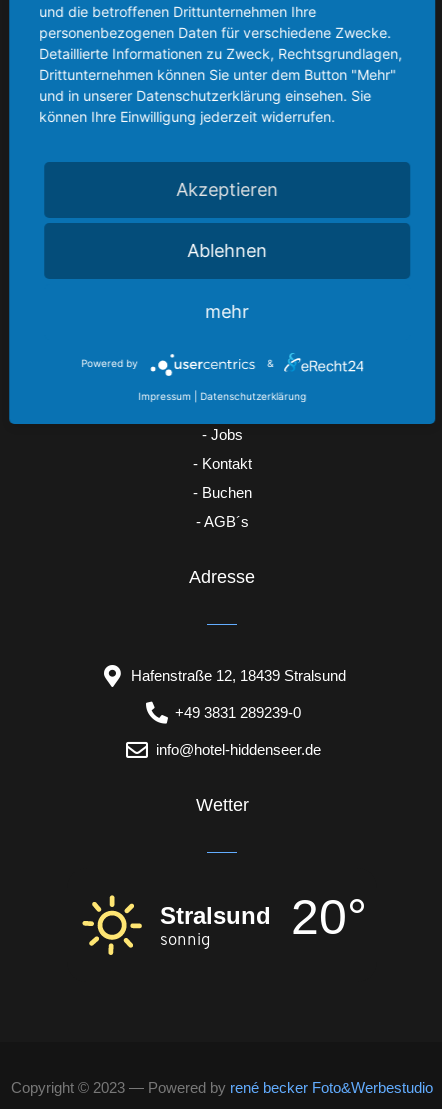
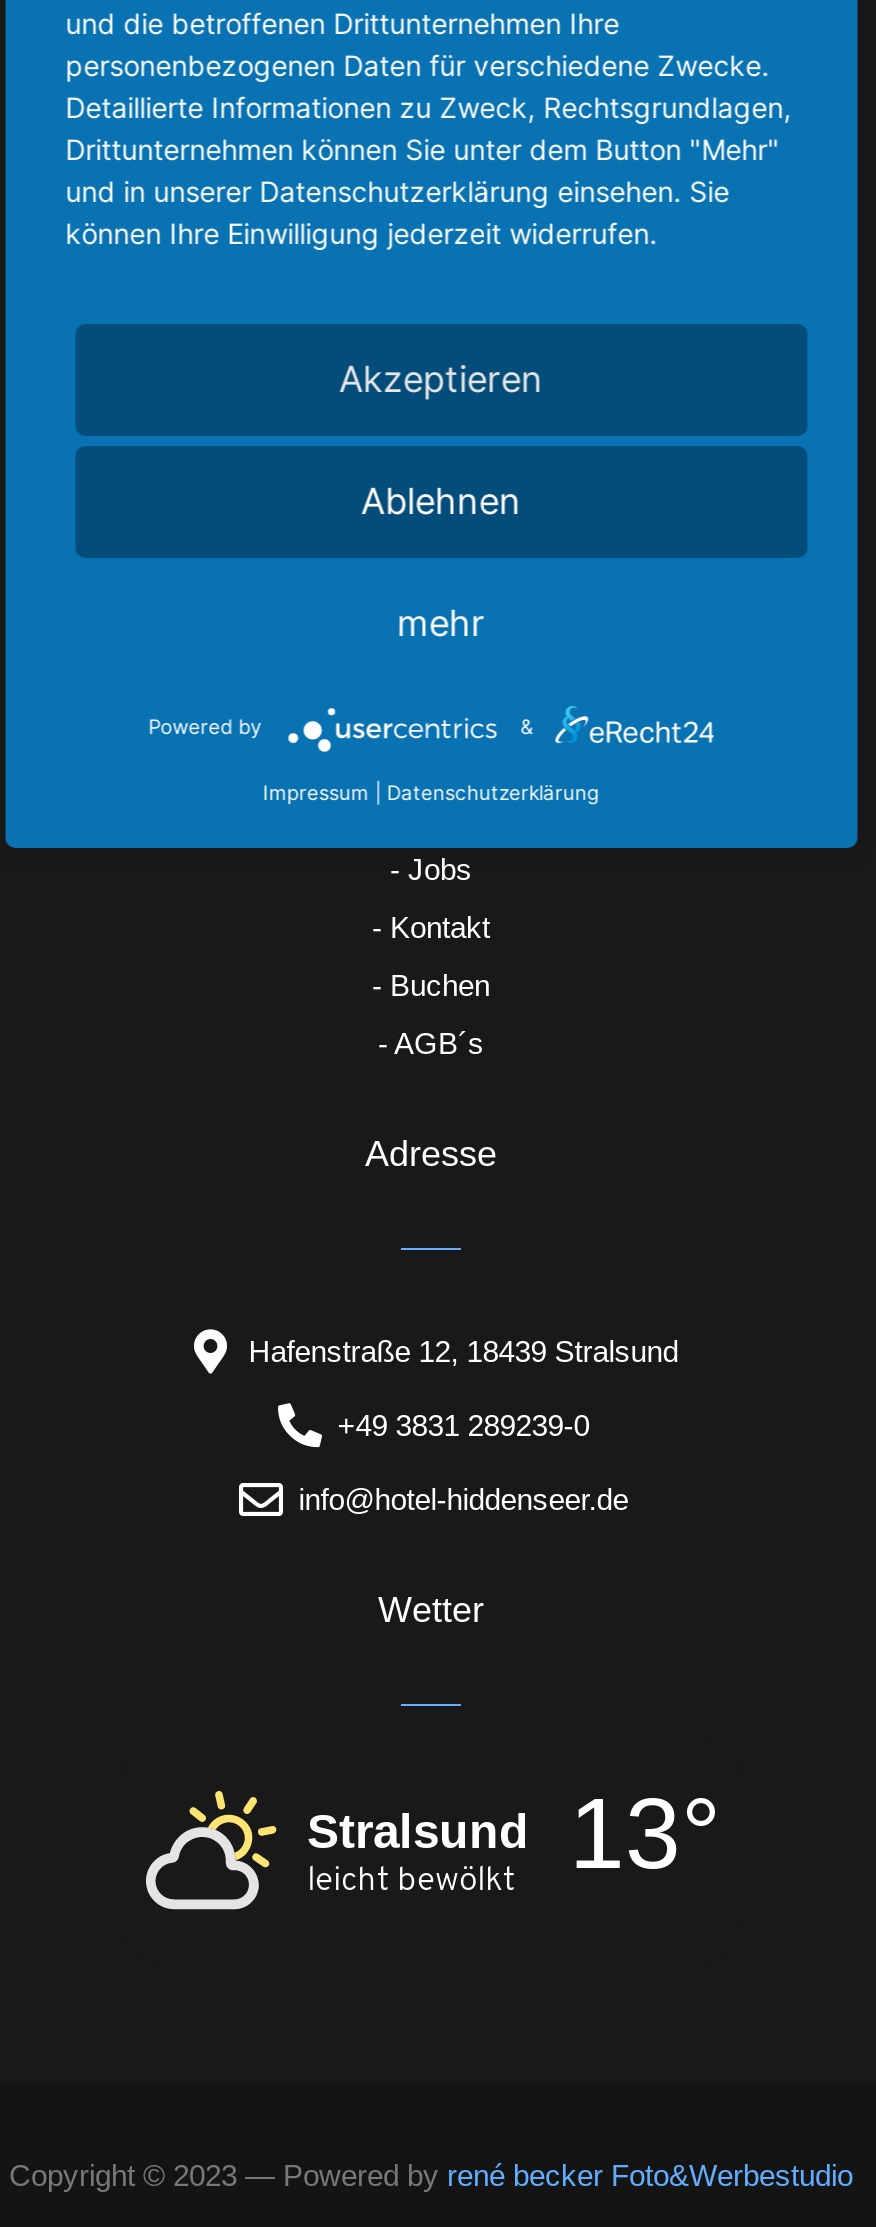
[79,889,367,956] [image] | sonnig | 20° -> [143,1779,721,1912] [image] | leicht bewölkt | 13°

